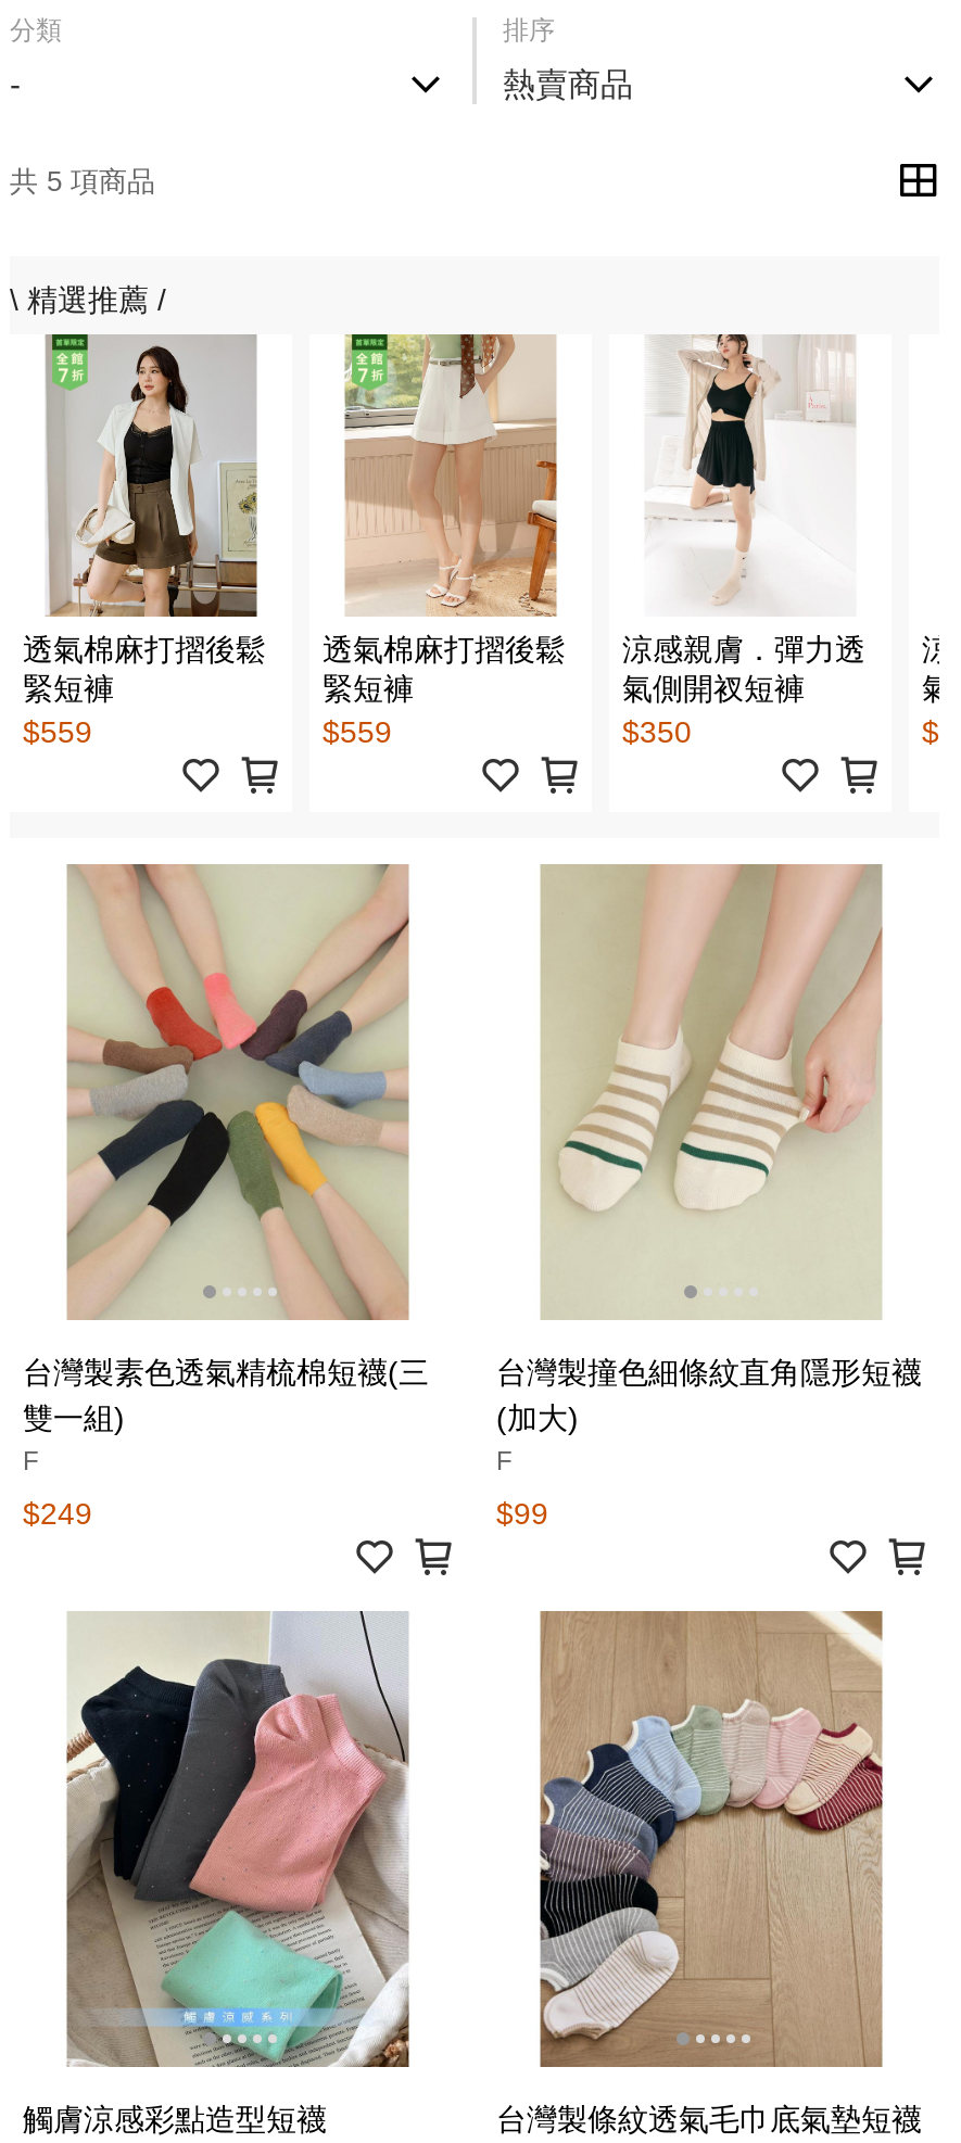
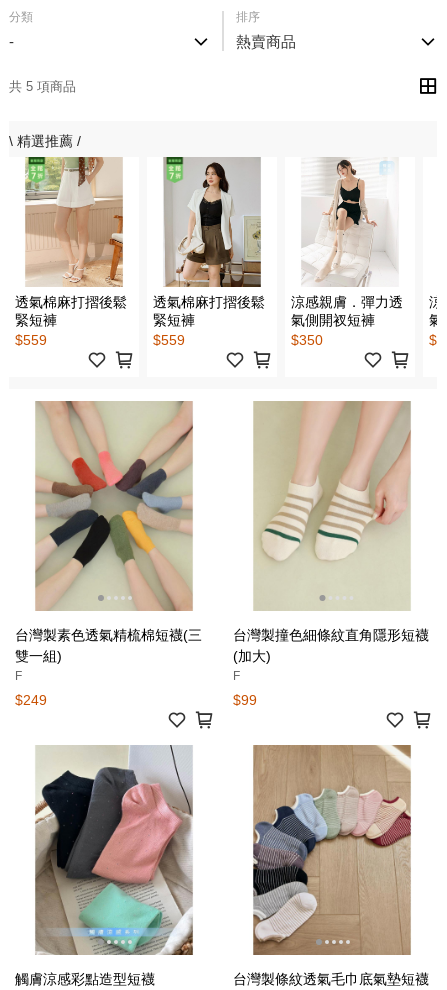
[47,337,257,619] [image] -> [26,156,123,287] [image]
[346,334,557,617] [image] -> [164,158,261,288] [image]
[648,332,855,612] [image] -> [302,157,397,287] [image]

